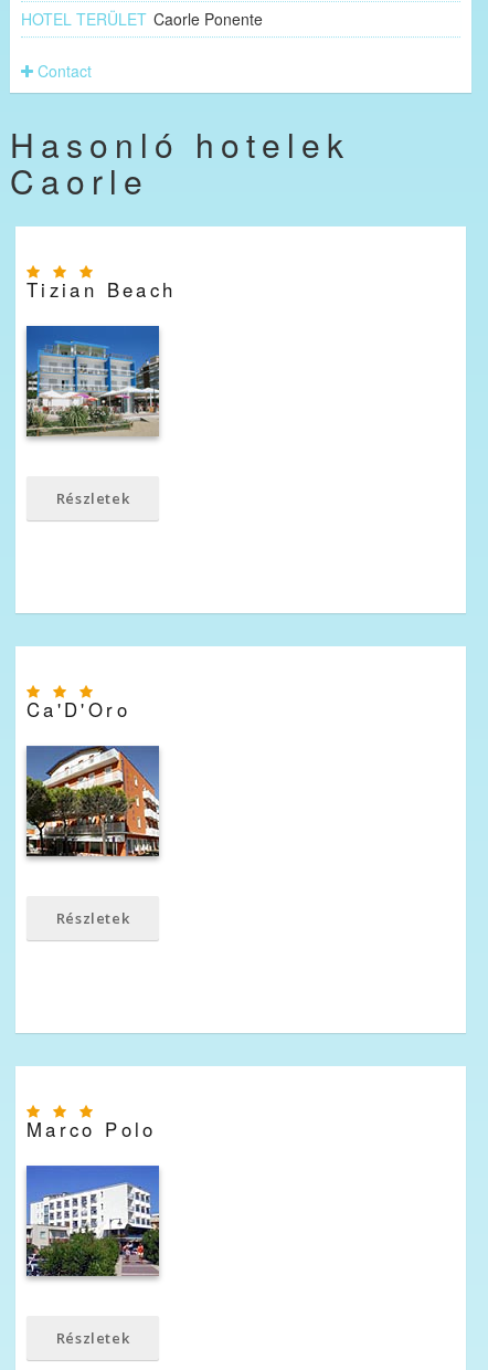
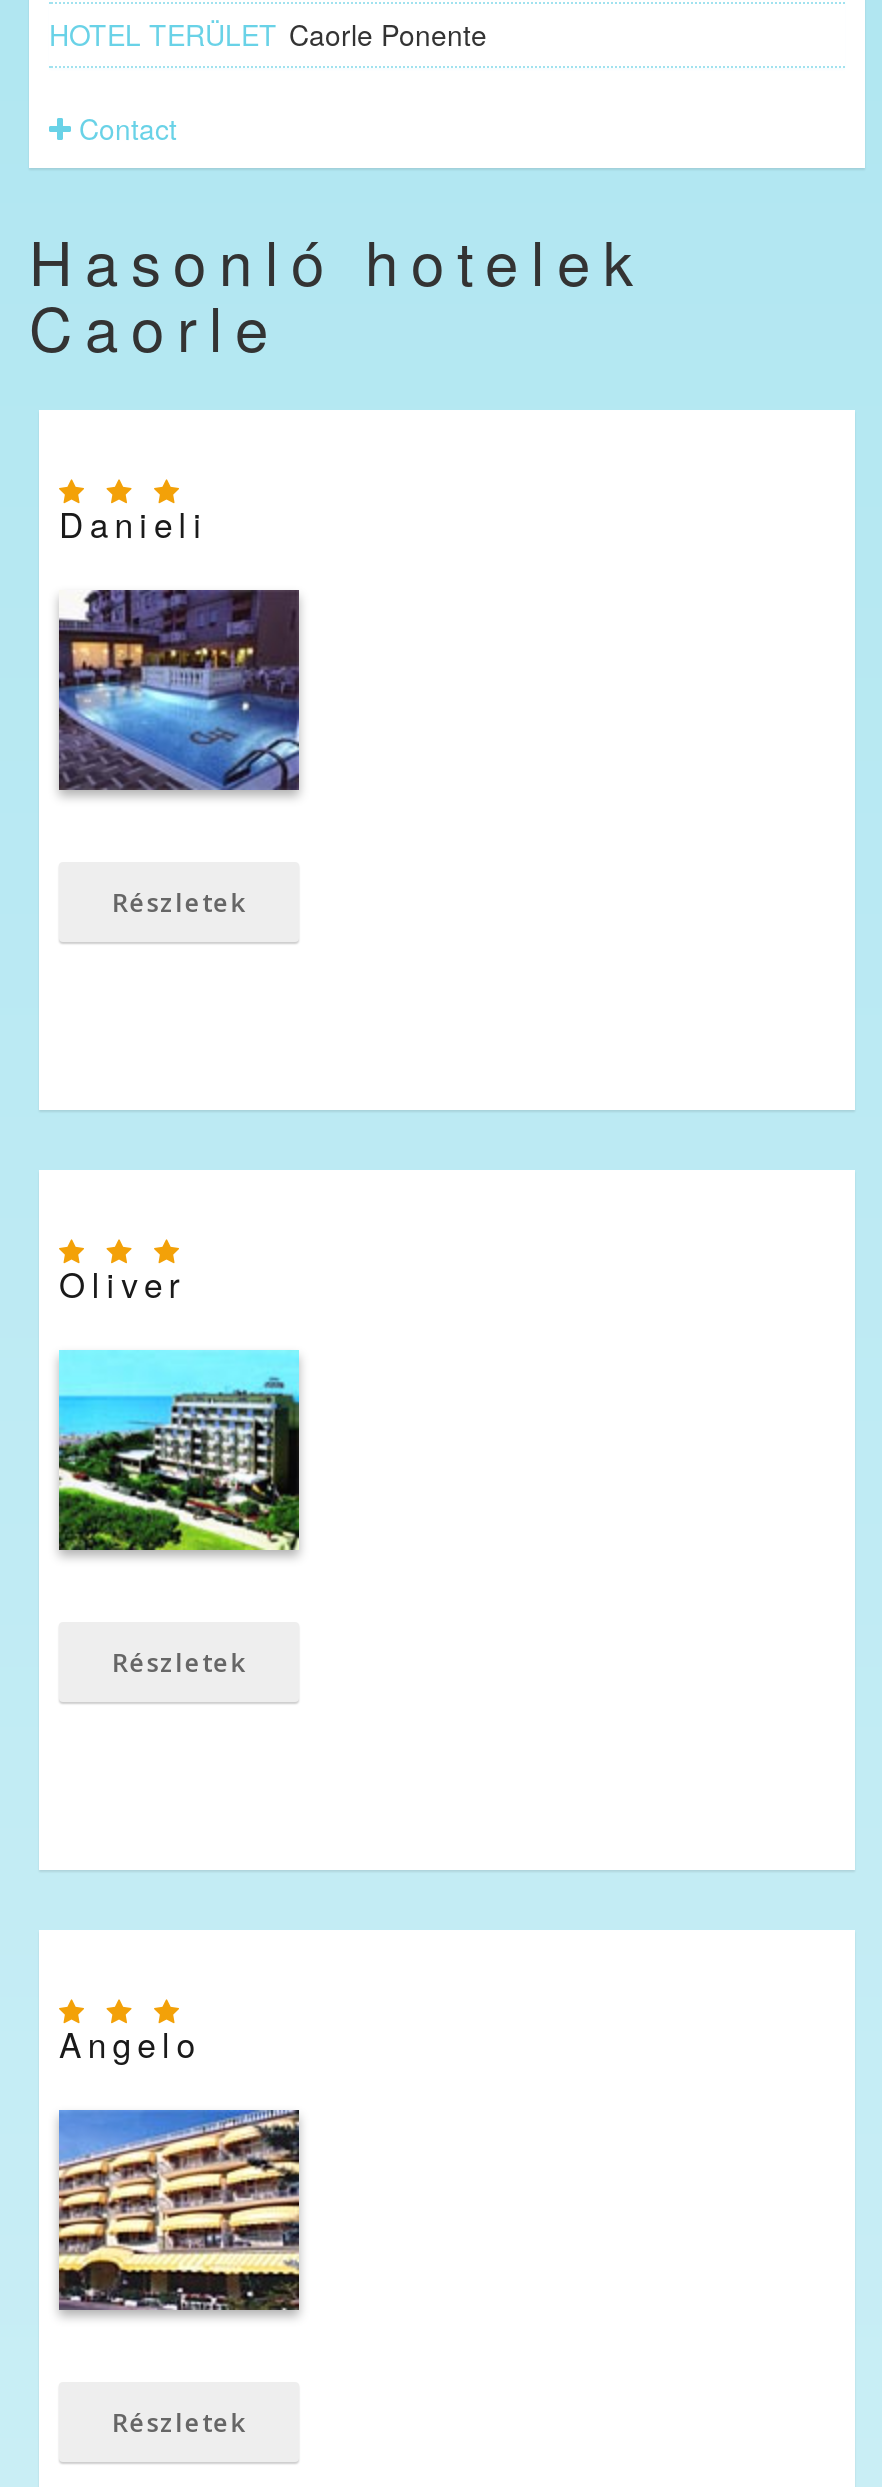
[26,276,176,303] Tizian Beach -> [59,500,208,548] Danieli
[25,325,160,436] [image] -> [57,588,301,792] [image]
[26,696,130,723] Ca'D'Oro -> [59,1260,187,1308] Oliver
[25,745,160,857] [image] -> [57,1348,301,1552] [image]
[26,1116,156,1142] Marco Polo -> [59,2020,201,2068] Angelo
[25,1166,160,1277] [image] -> [57,2108,301,2312] [image]

